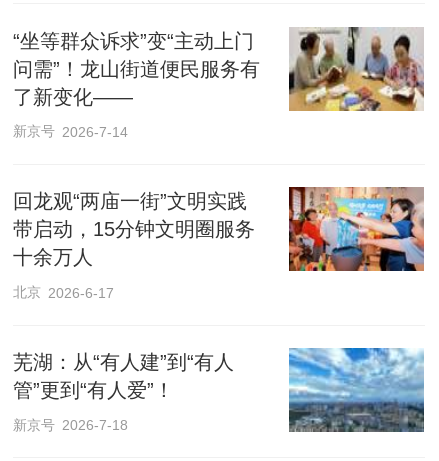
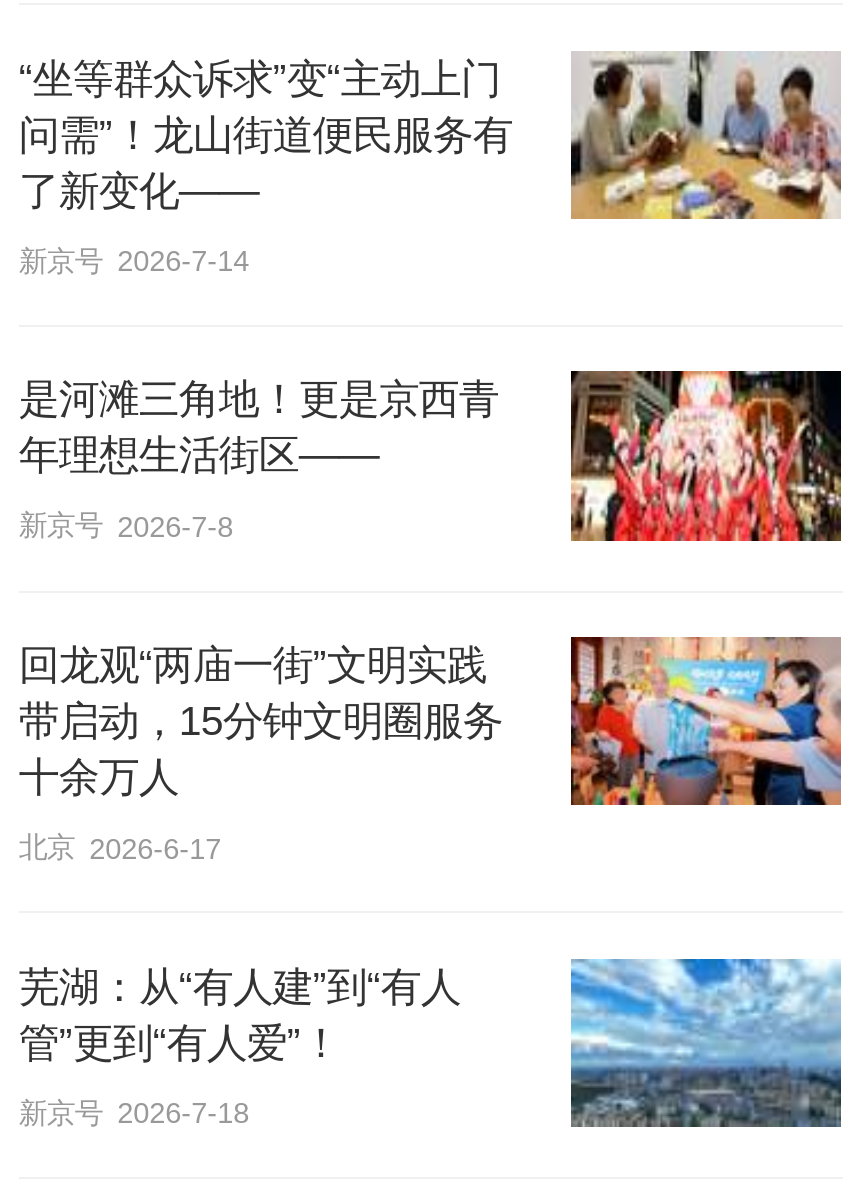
none -> [19,369,843,543] [image] | 是河滩三角地！更是京西青 | 年理想生活街区—— | 新京号 2026-7-8

